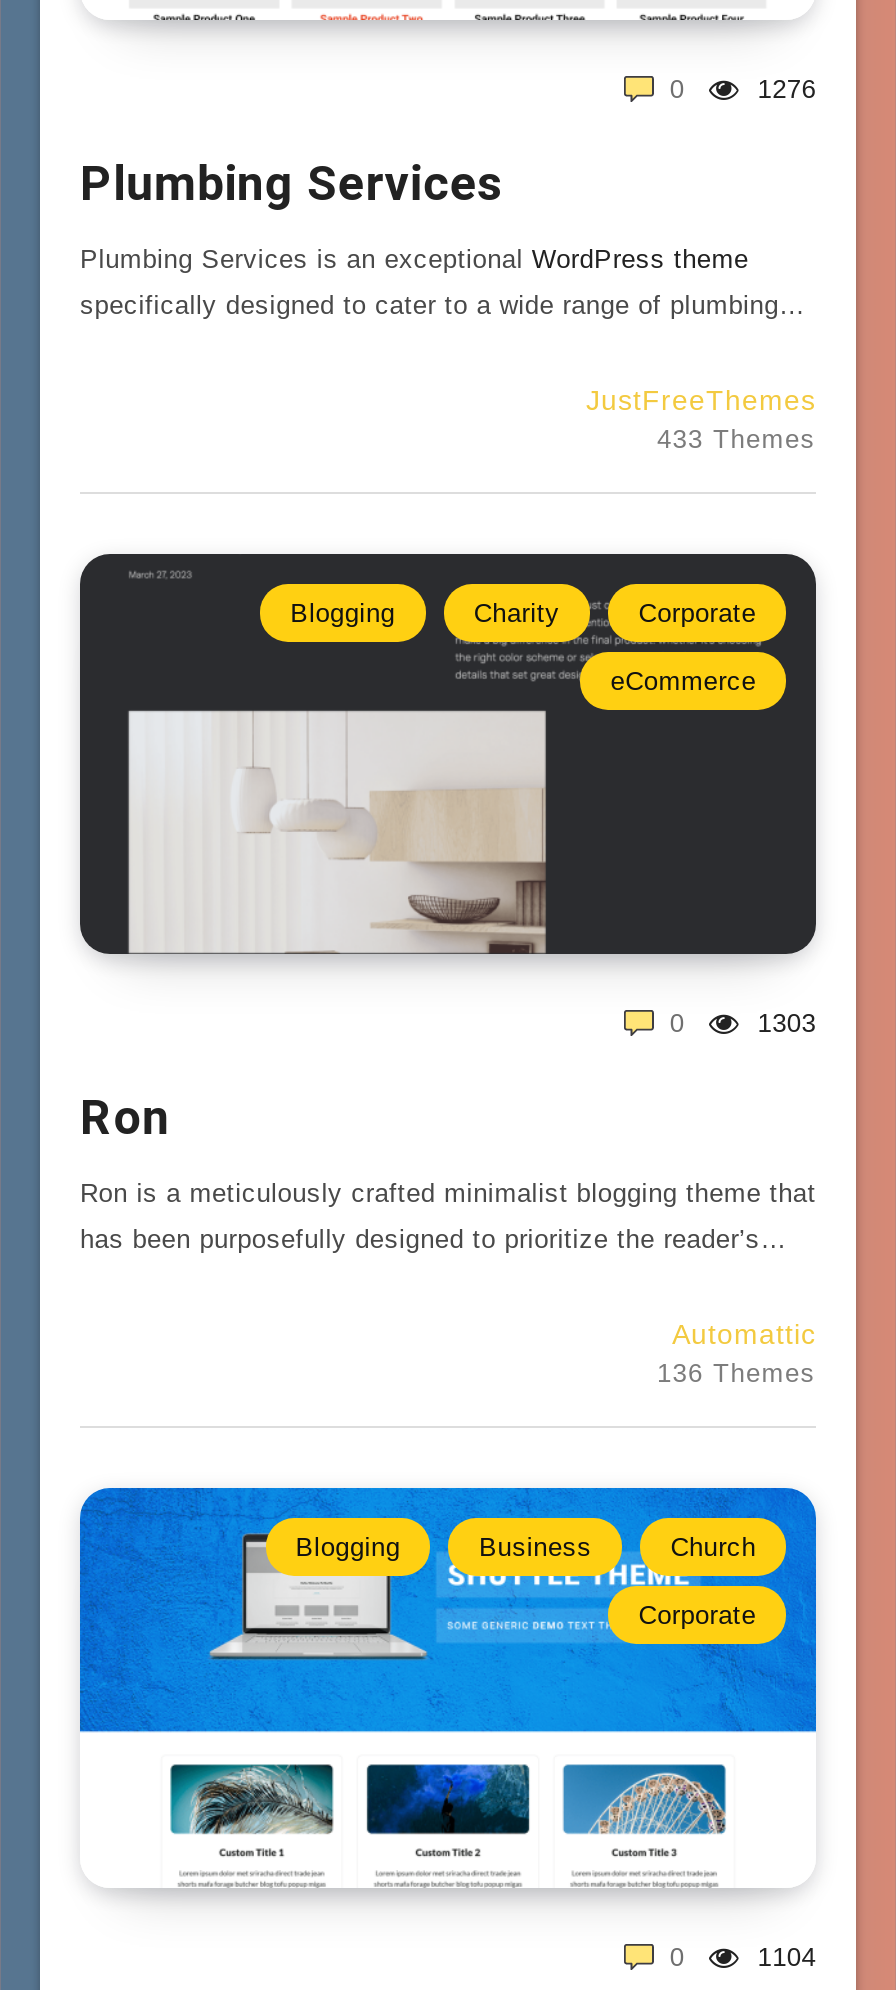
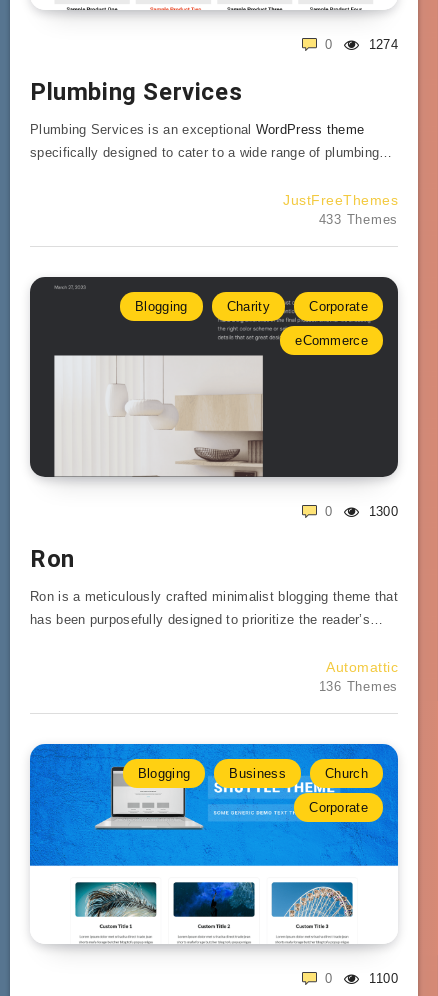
[749,73,816,103] 1276 -> [364,37,398,52] 1274
[749,1007,816,1037] 1303 -> [364,504,398,519] 1300
[749,1941,816,1971] 1104 -> [364,971,398,986] 1100

